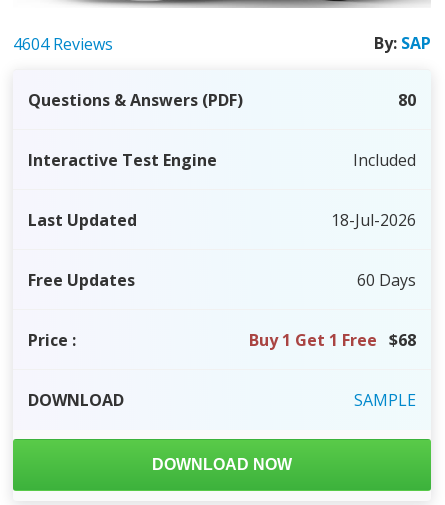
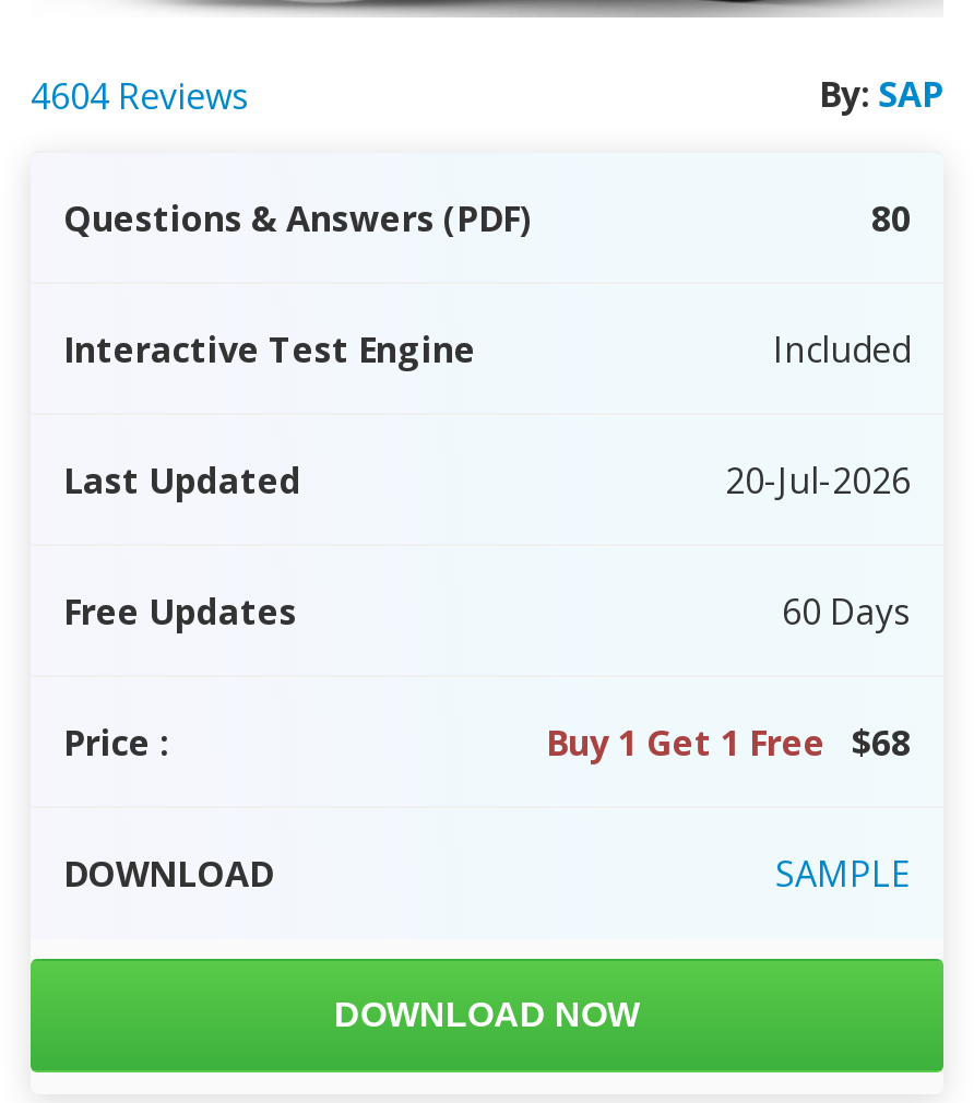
[331,209,416,231] 18-Jul-2026 -> [725,456,911,504] 20-Jul-2026

